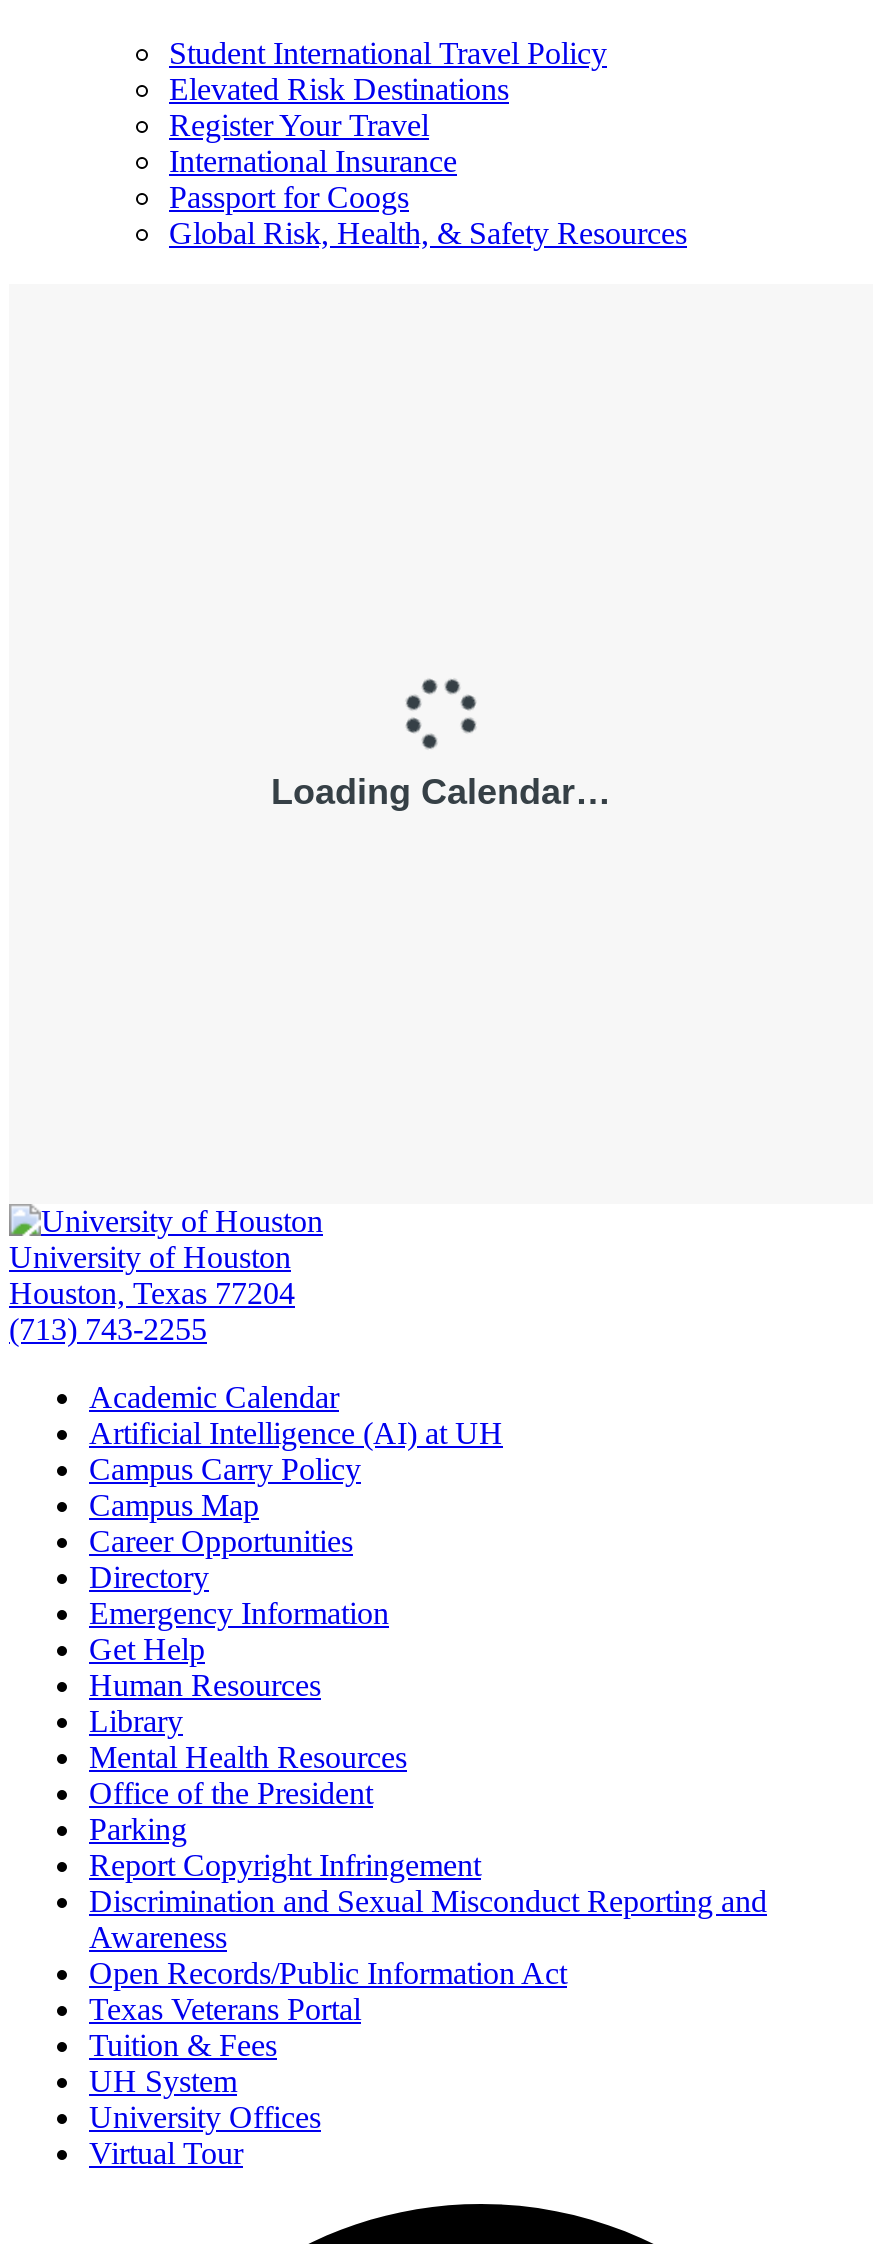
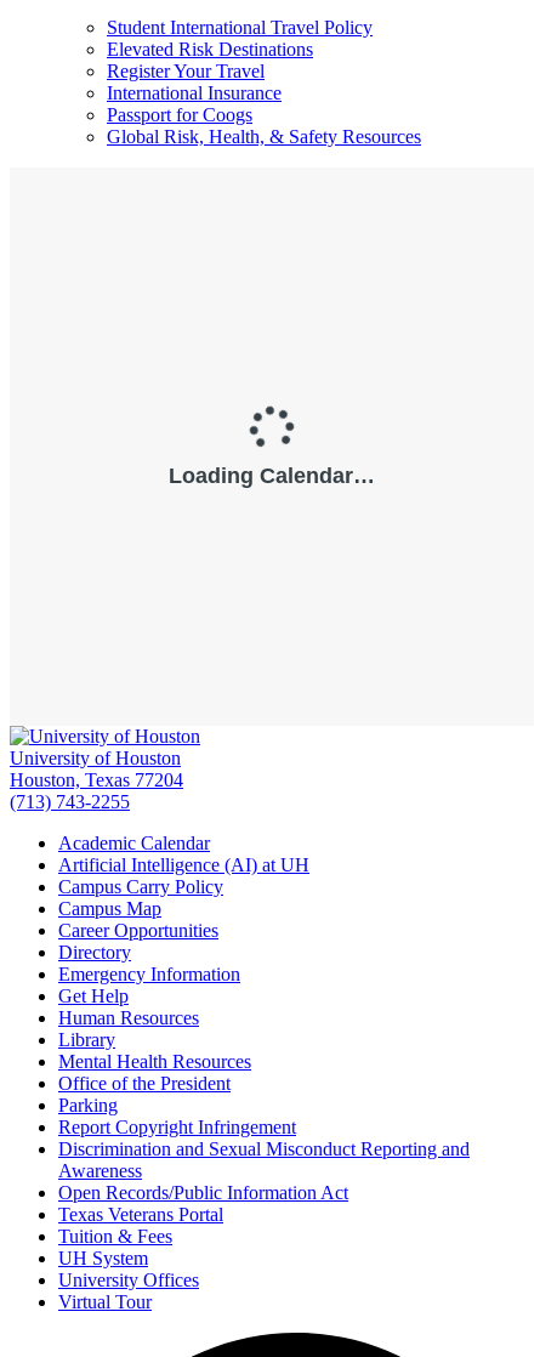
[405,678,477,750] [image] -> [249,405,295,449] [image]

